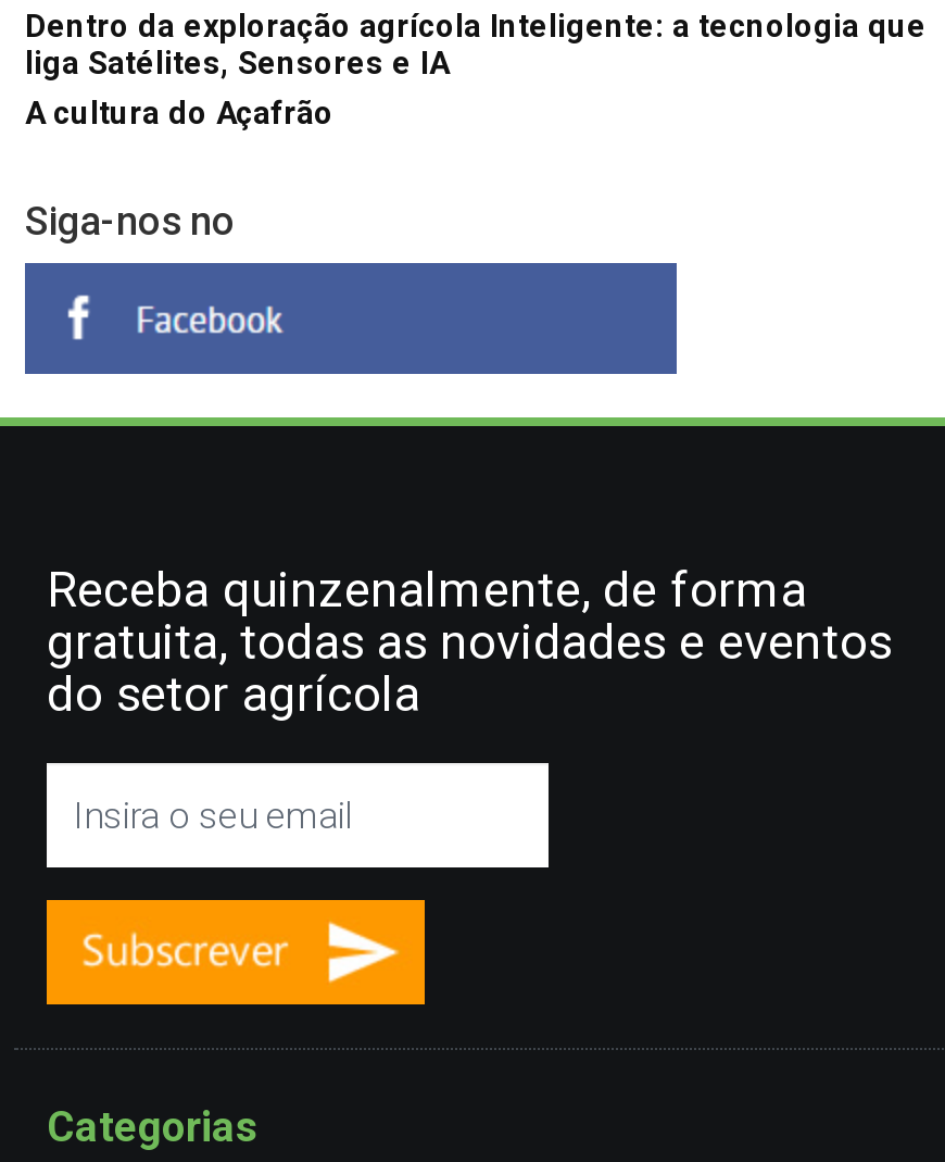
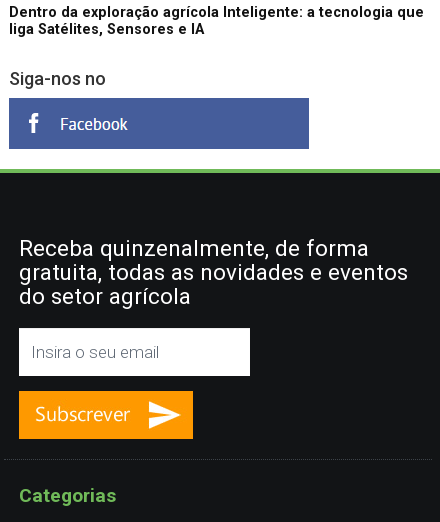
[25,95,333,132] A cultura do Açafrão -> none

